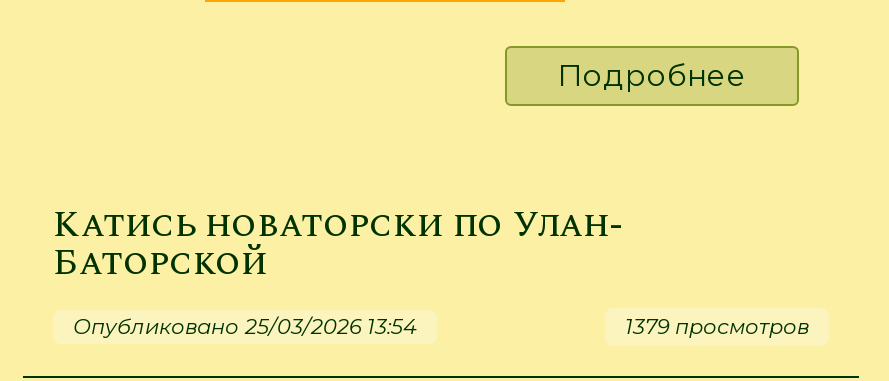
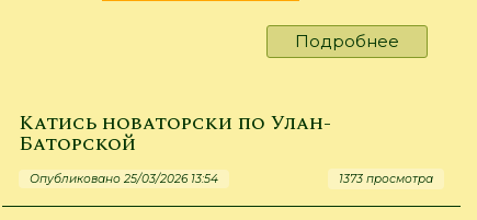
[625,314,809,340] 1379 просмотров -> [339,172,433,186] 1373 просмотра

